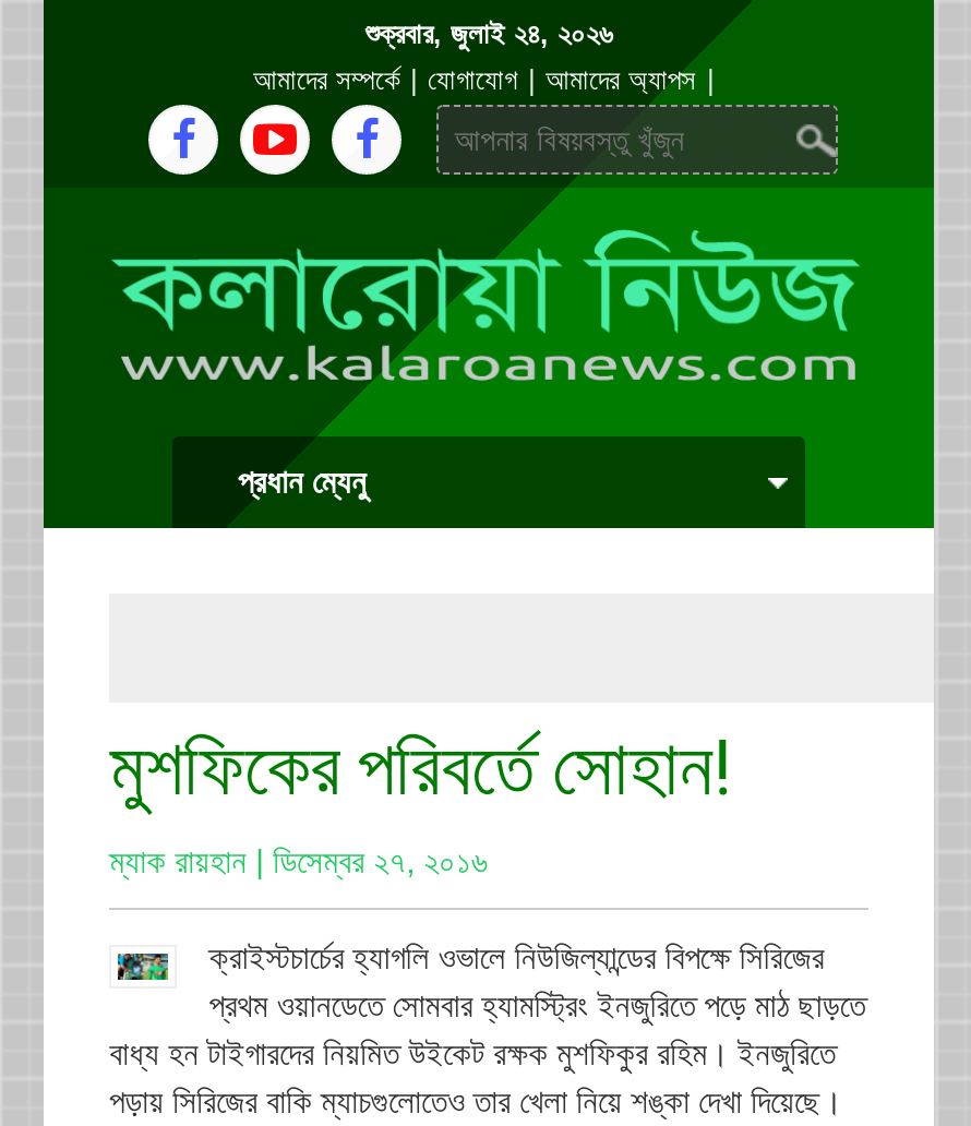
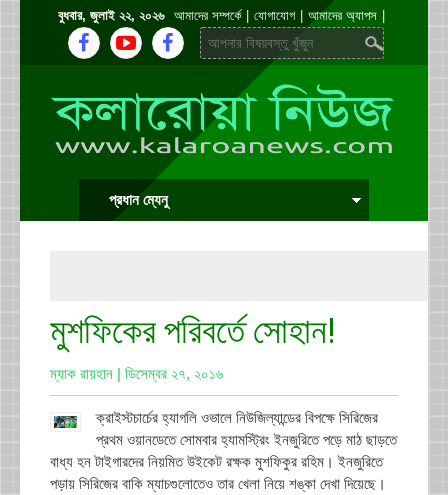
[365,17,612,50] শুক্রবার, জুলাই ২৪, ২০২৬ -> [58,8,164,23] বুধবার, জুলাই ২২, ২০২৬
moved [489,179,589,275] -> [224,60,272,105]: [image]
moved [321,295,467,436] -> [149,115,215,178]: [image]

